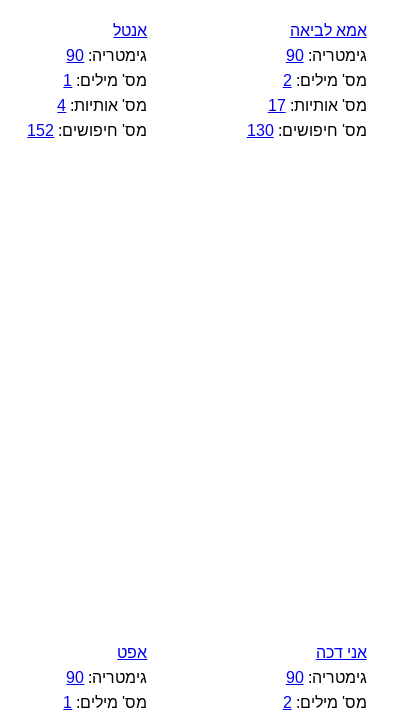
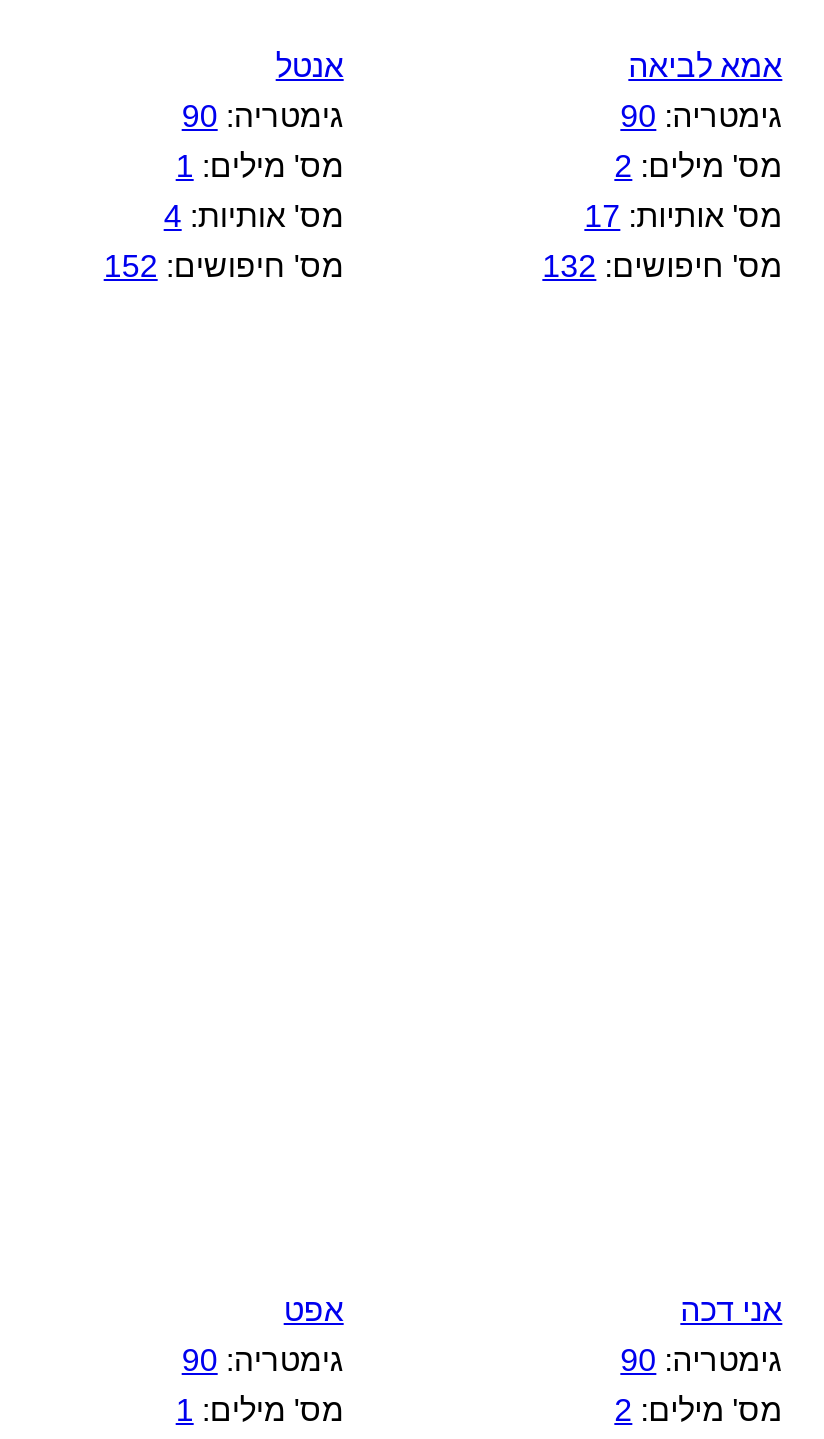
[247,122,367,139] מס' חיפושים: 130 -> [542,249,782,283] מס' חיפושים: 132

